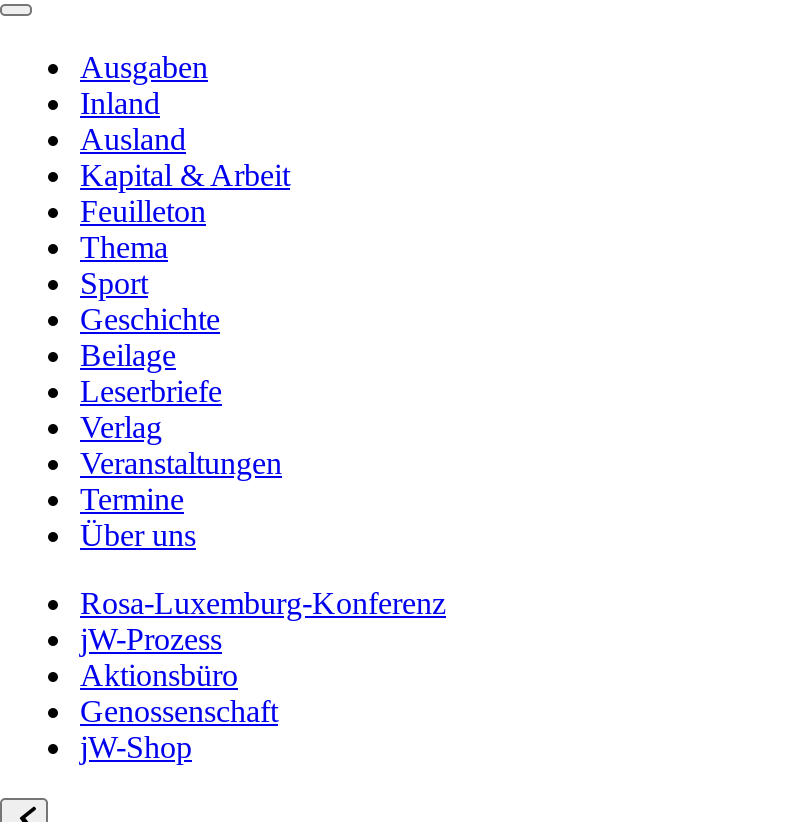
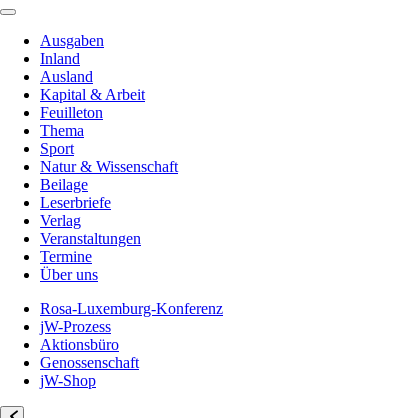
[80,302,220,336] Geschichte -> [40,158,178,175] Natur & Wissenschaft

